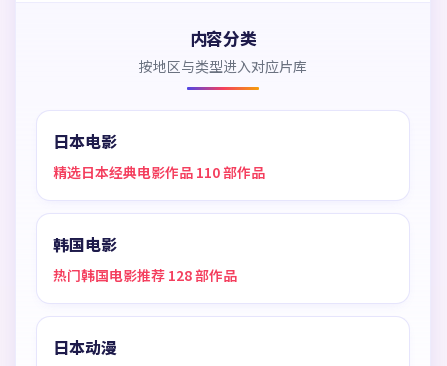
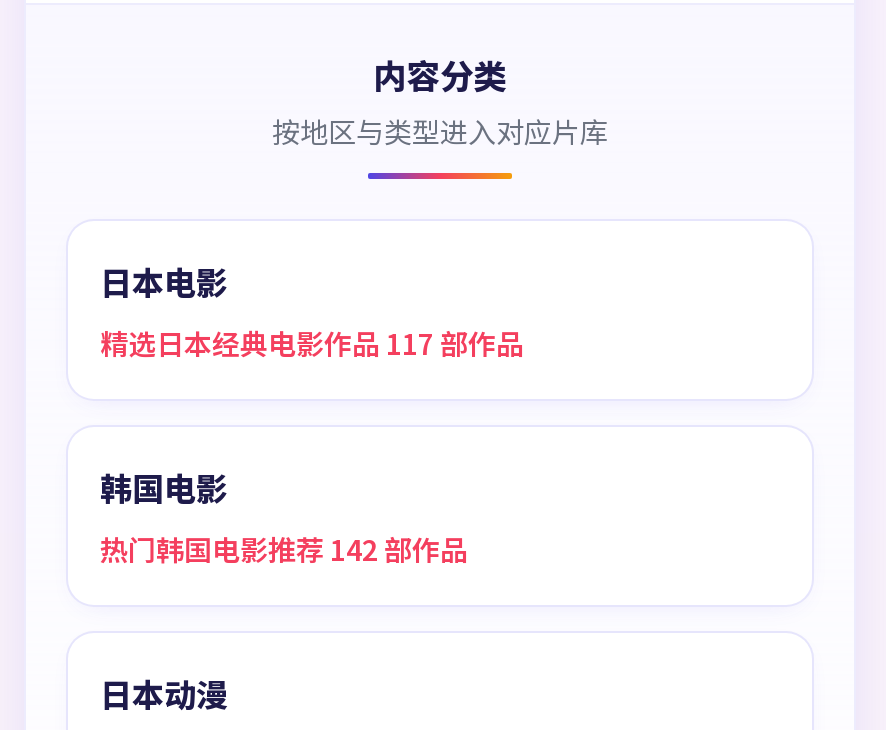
[53,162,265,182] 精选日本经典电影作品 110 部作品 -> [100,322,524,362] 精选日本经典电影作品 117 部作品
[53,265,237,285] 热门韩国电影推荐 128 部作品 -> [100,529,468,569] 热门韩国电影推荐 142 部作品

